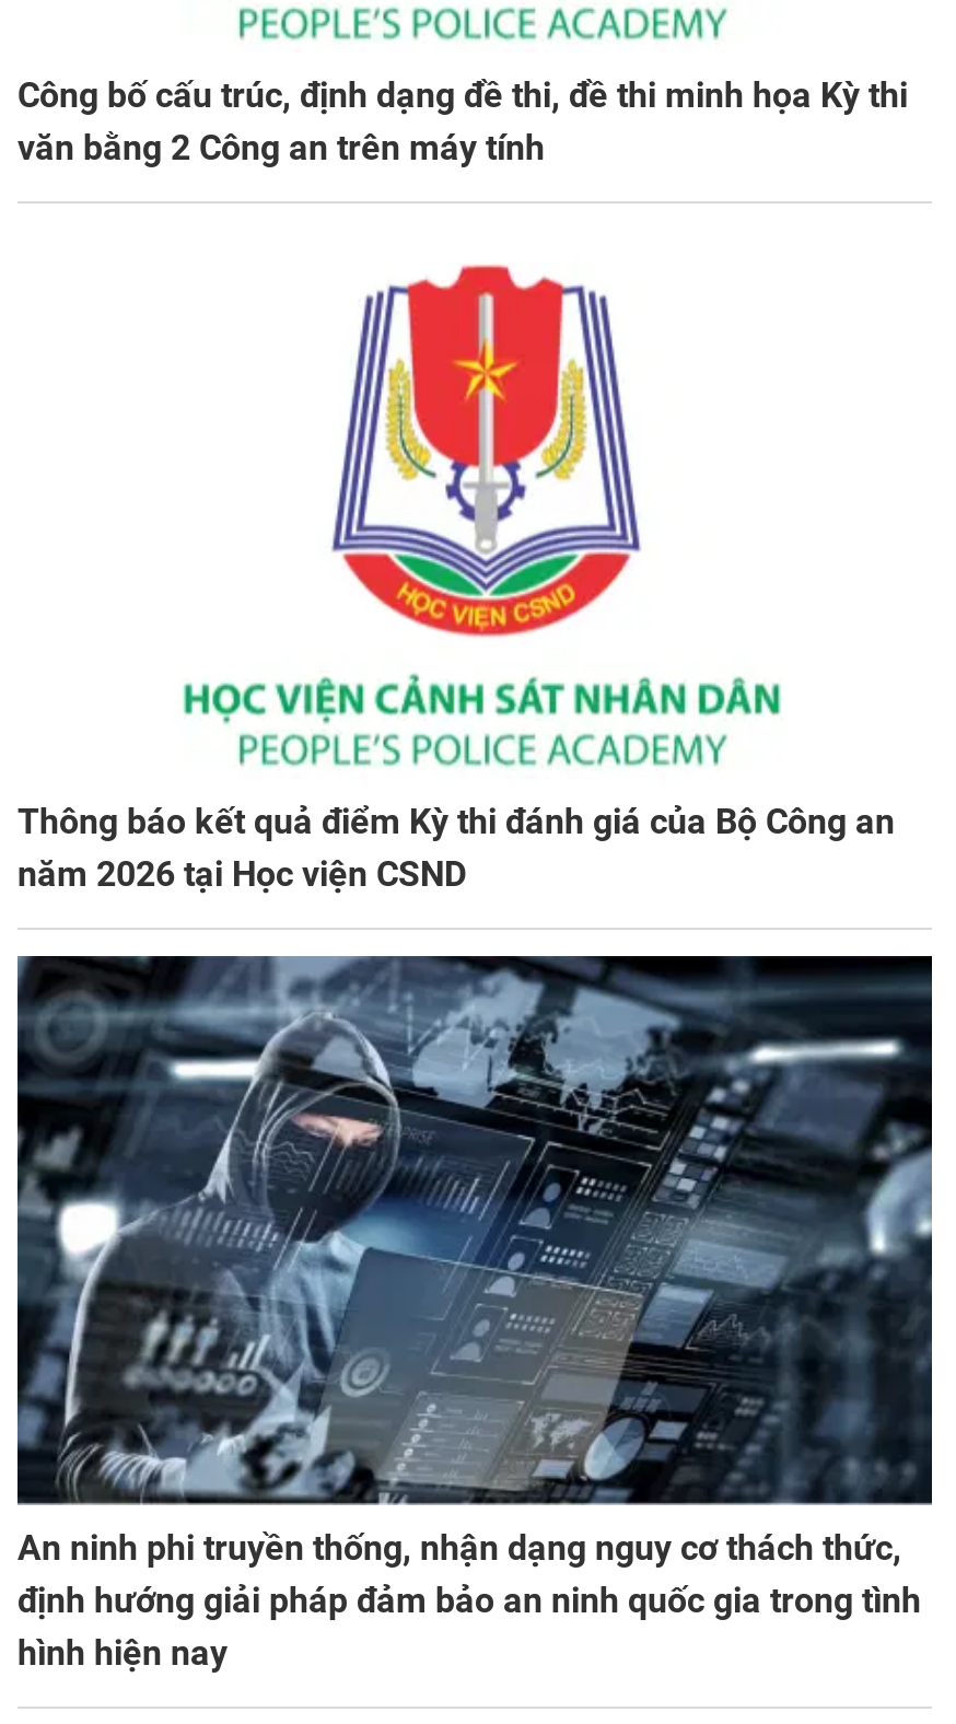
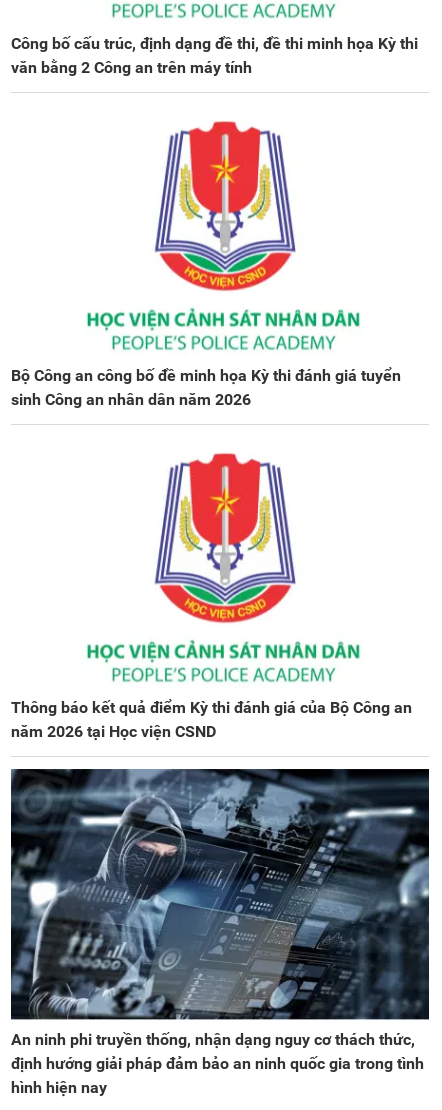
none -> [11,366,401,409] Bộ Công an công bố đề minh họa Kỳ thi đánh giá tuyển | sinh Công an nhân dân năm 2026

